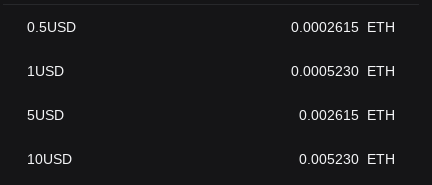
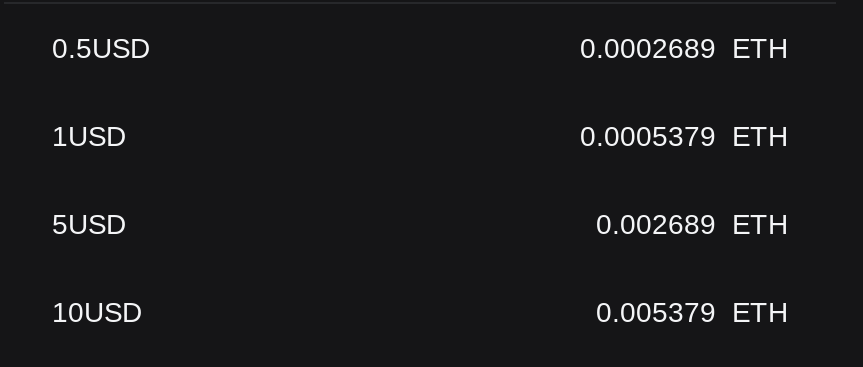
[291,19,395,35] 0.0002615 ETH -> [580,32,788,64] 0.0002689 ETH
[291,63,395,79] 0.0005230 ETH -> [580,120,788,152] 0.0005379 ETH
[299,107,395,123] 0.002615 ETH -> [596,208,788,240] 0.002689 ETH
[299,151,395,167] 0.005230 ETH -> [596,296,788,328] 0.005379 ETH

